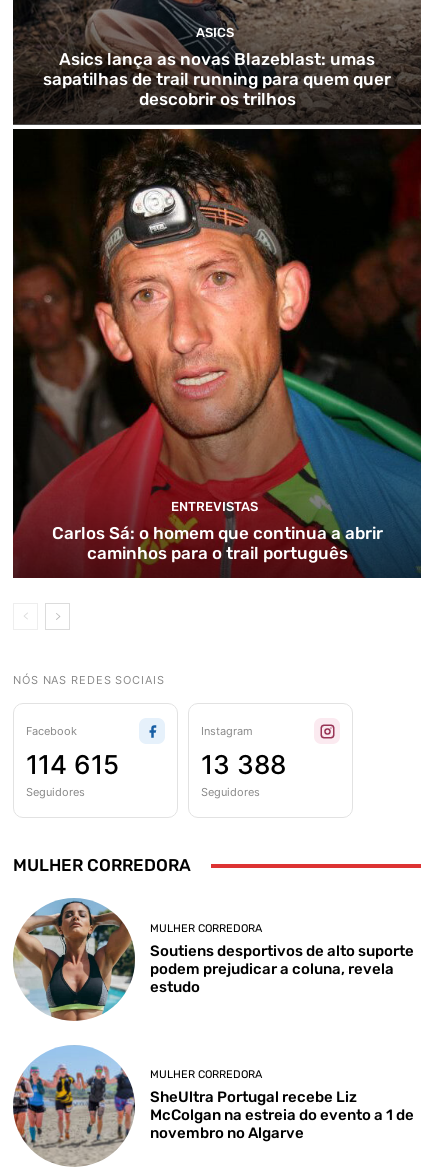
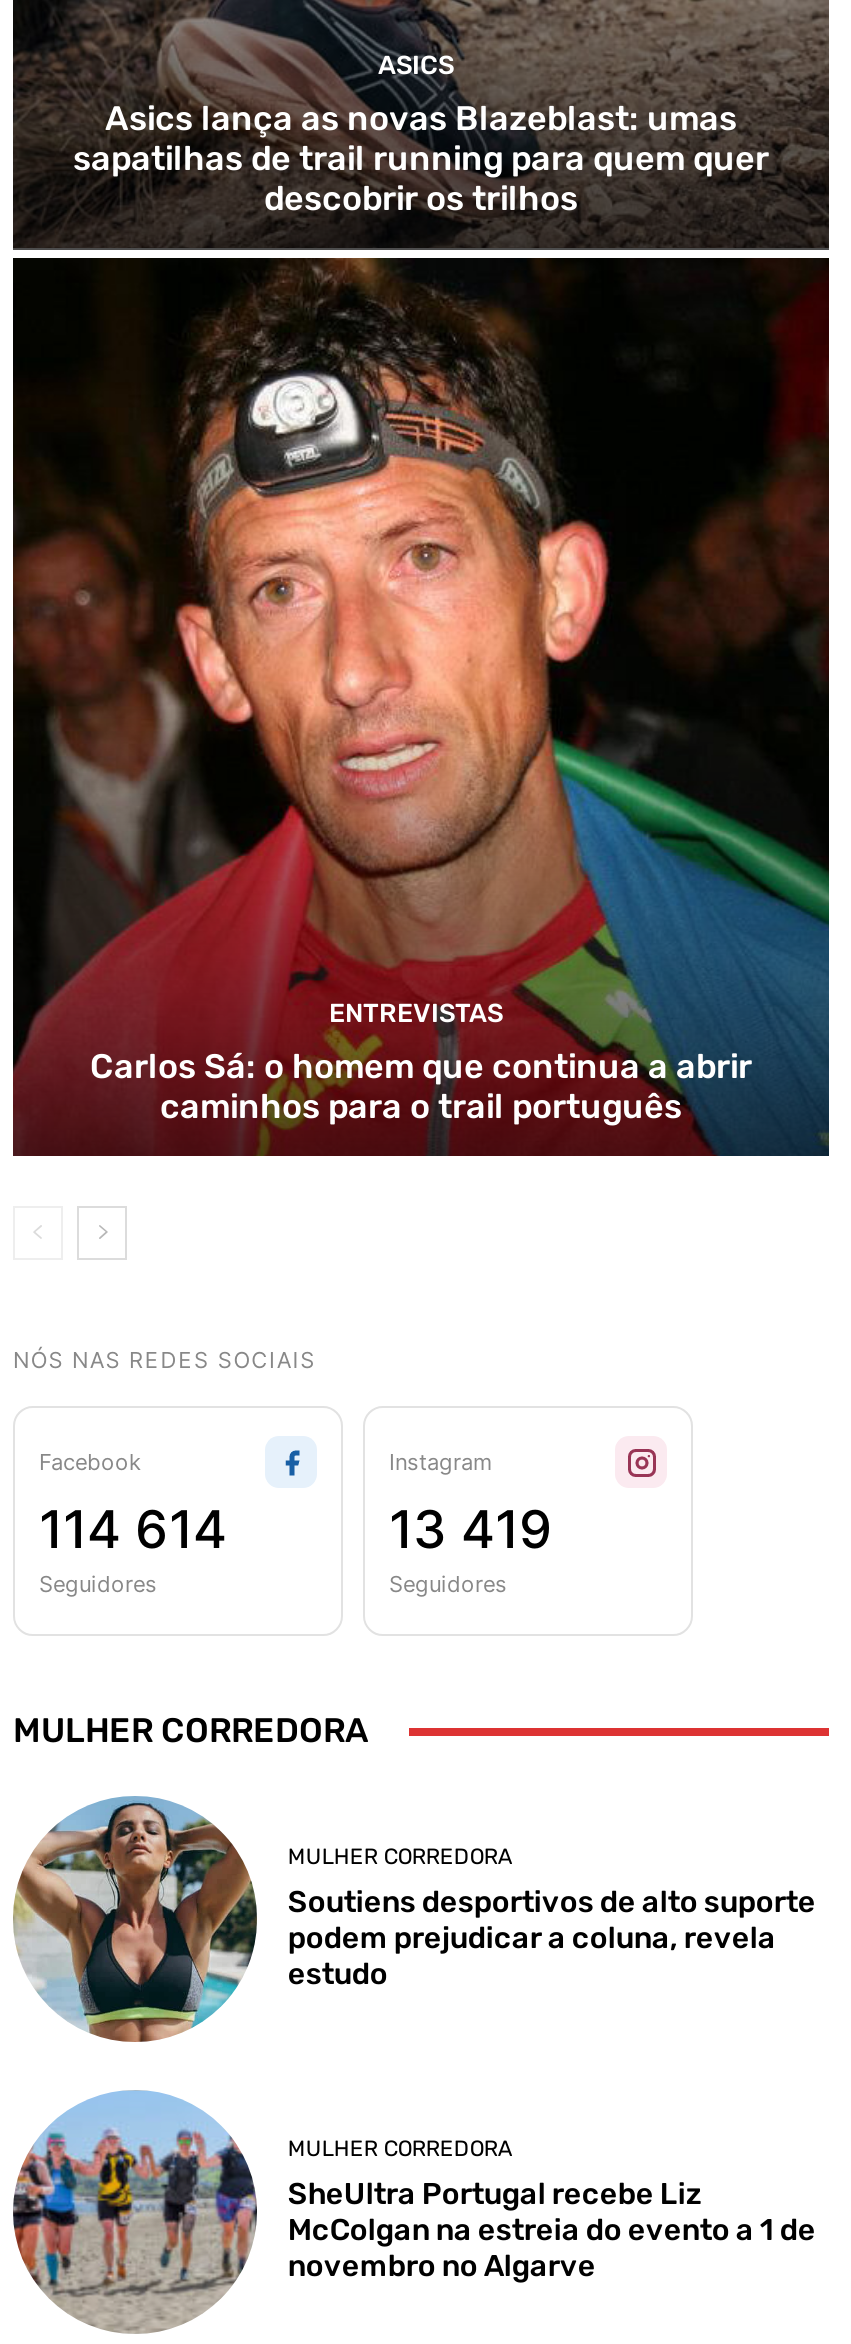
[26,749,119,780] 114 615 -> [39,1498,227,1560] 114 614
[201,749,286,780] 13 388 -> [389,1498,553,1560] 13 419

